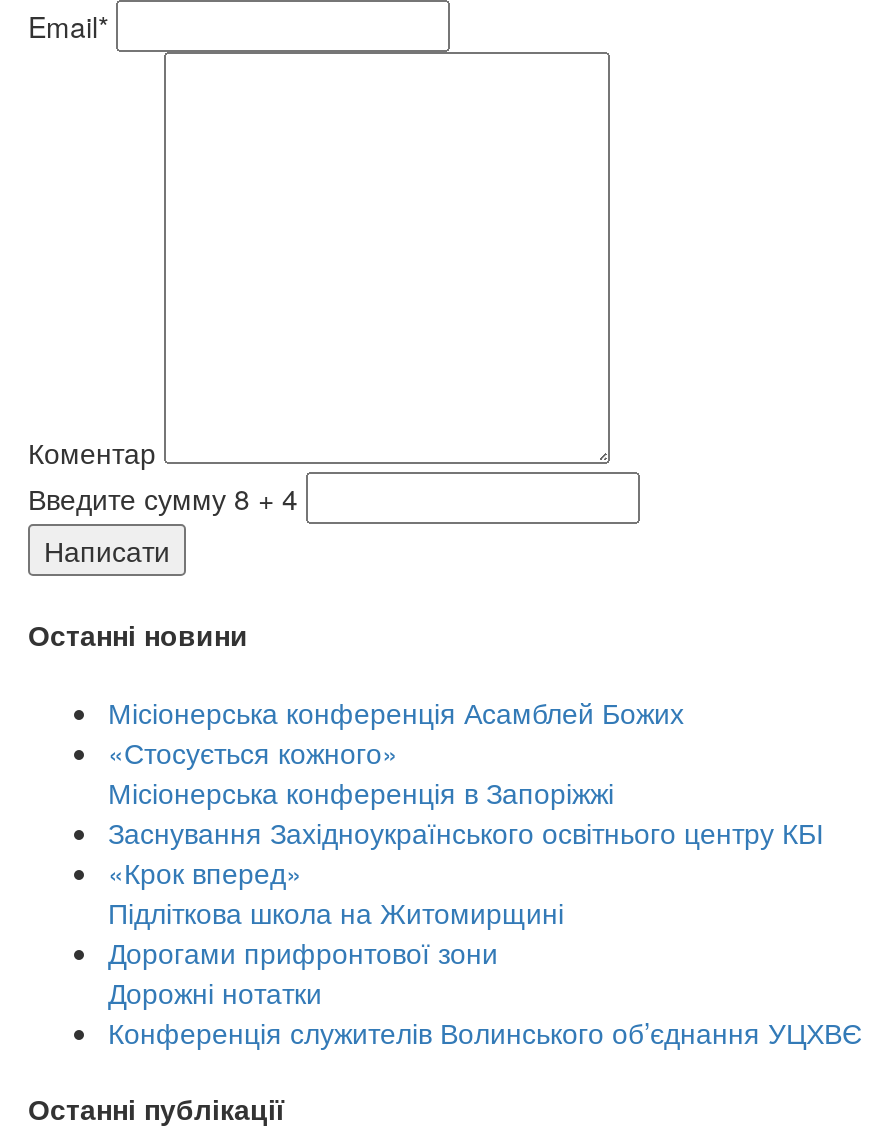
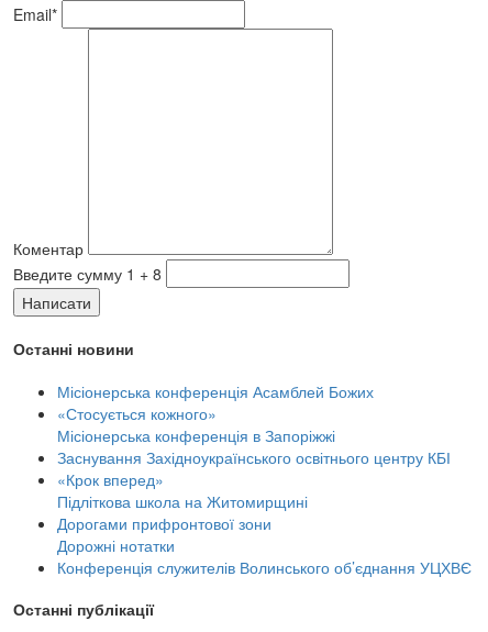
[28,479,298,519] Введите сумму 8 + 4 -> [13,263,162,285] Введите сумму 1 + 8

